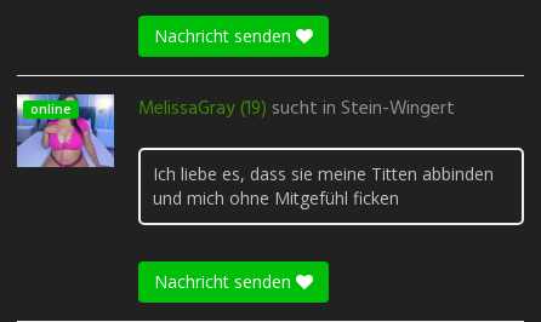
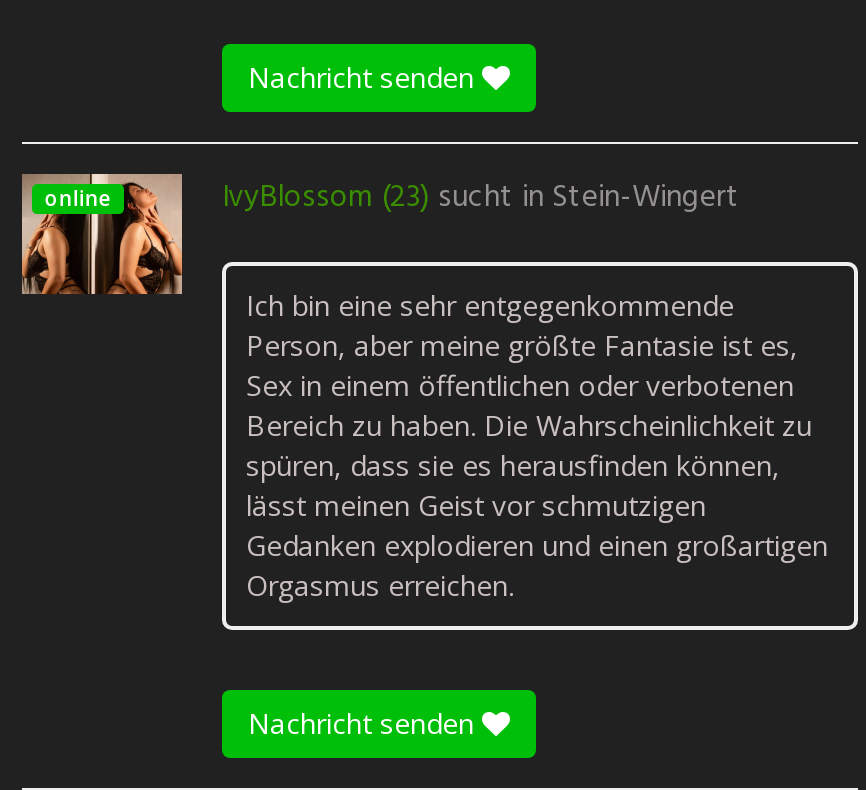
[16,93,455,168] [image] | MelissaGray (19) sucht in Stein-Wingert -> [20,172,740,296] [image] | IvyBlossom (23) sucht in Stein-Wingert
[153,162,494,209] Ich liebe es, dass sie meine Titten abbinden | und mich ohne Mitgefühl ficken -> [246,286,828,604] Ich bin eine sehr entgegenkommende | Person, aber meine größte Fantasie ist es, | Sex in einem öffentlichen oder verbotenen | Bereich zu haben. Die Wahrscheinlichkeit zu | spüren, dass sie es herausfinden können, | lässt meinen Geist vor schmutzigen | Gedanken explodieren und einen großartigen | Orgasmus erreichen.

